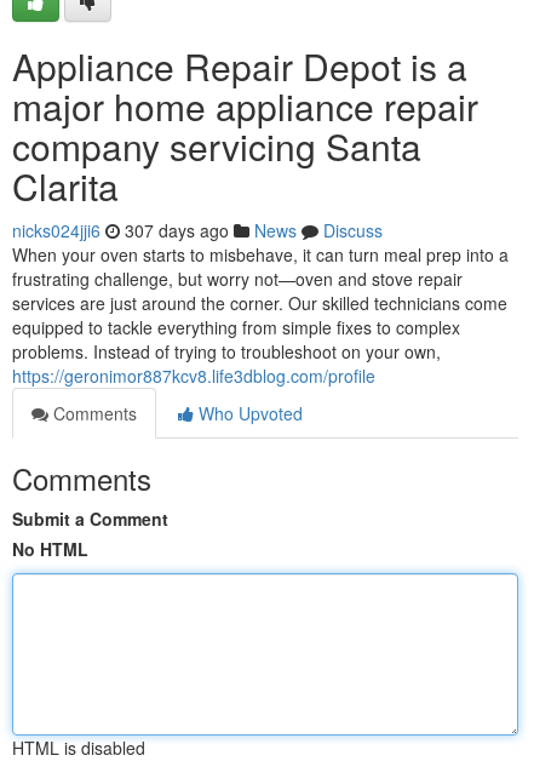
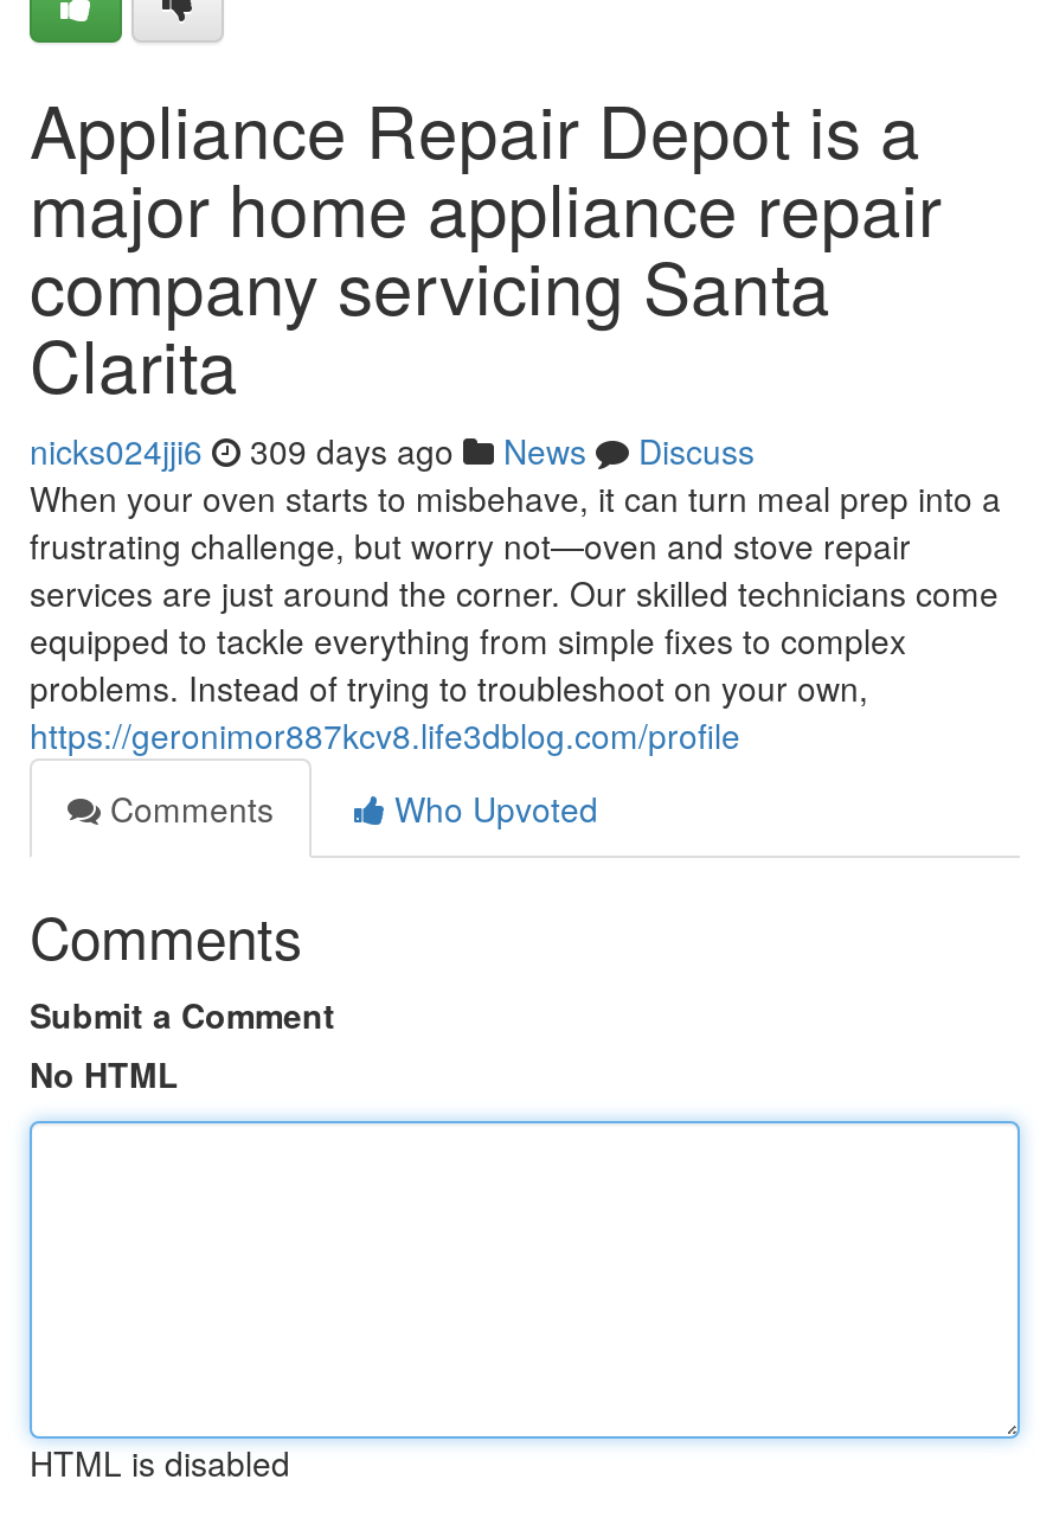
[12,218,383,242] nicks024jji6 307 days ago News Discuss -> [30,427,755,474] nicks024jji6 309 days ago News Discuss

